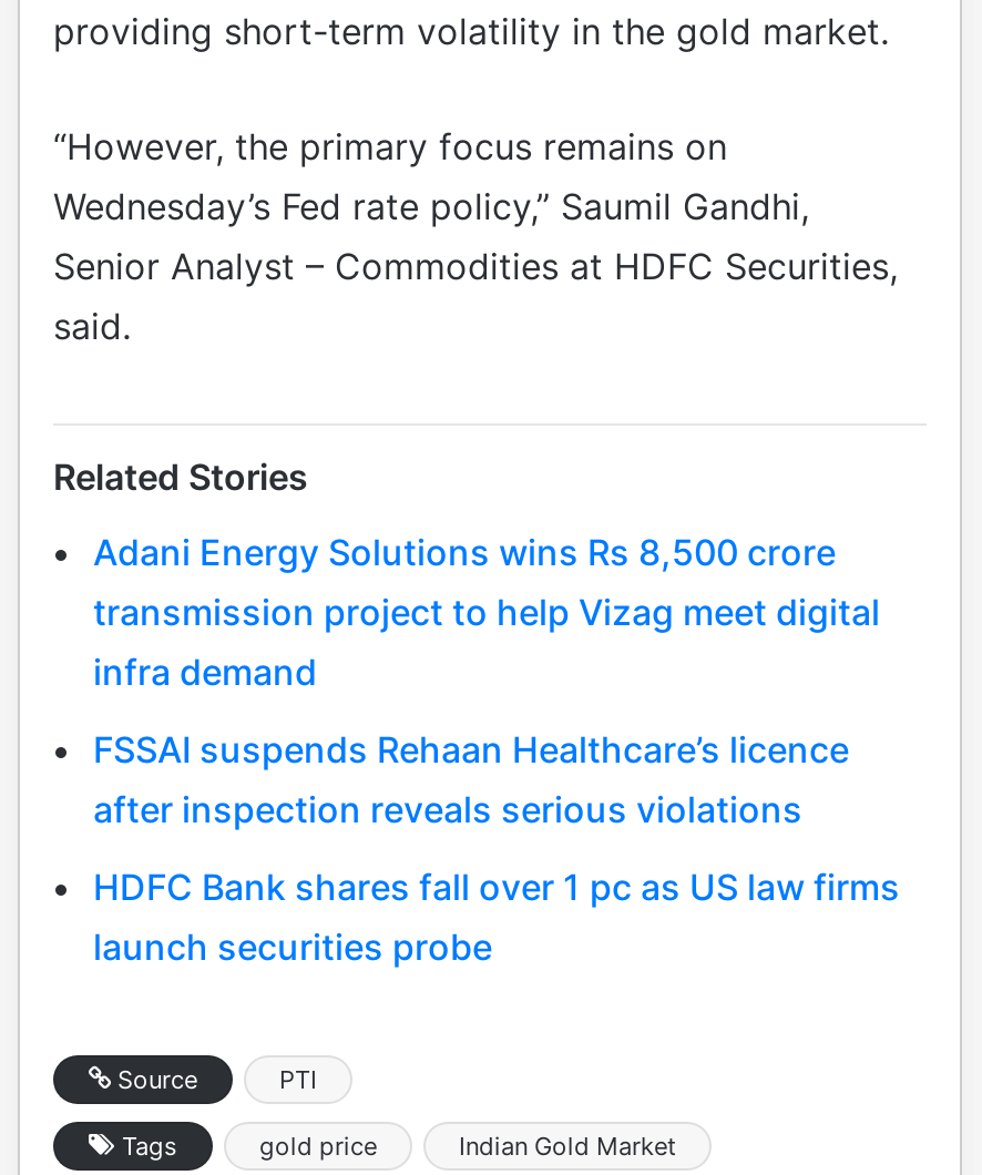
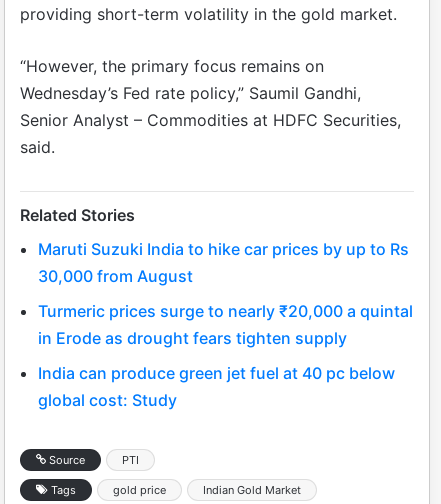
[93,531,880,695] Adani Energy Solutions wins Rs 8,500 crore | transmission project to help Vizag meet digital | infra demand -> [38,239,409,286] Maruti Suzuki India to hike car prices by up to Rs | 30,000 from August
[93,728,849,832] FSSAI suspends Rehaan Healthcare’s licence | after inspection reveals serious violations -> [38,301,413,348] Turmeric prices surge to nearly ₹20,000 a quintal | in Erode as drought fears tighten supply
[93,866,900,970] HDFC Bank shares fall over 1 pc as US law firms | launch securities probe -> [38,363,395,410] India can produce green jet fuel at 40 pc below | global cost: Study

